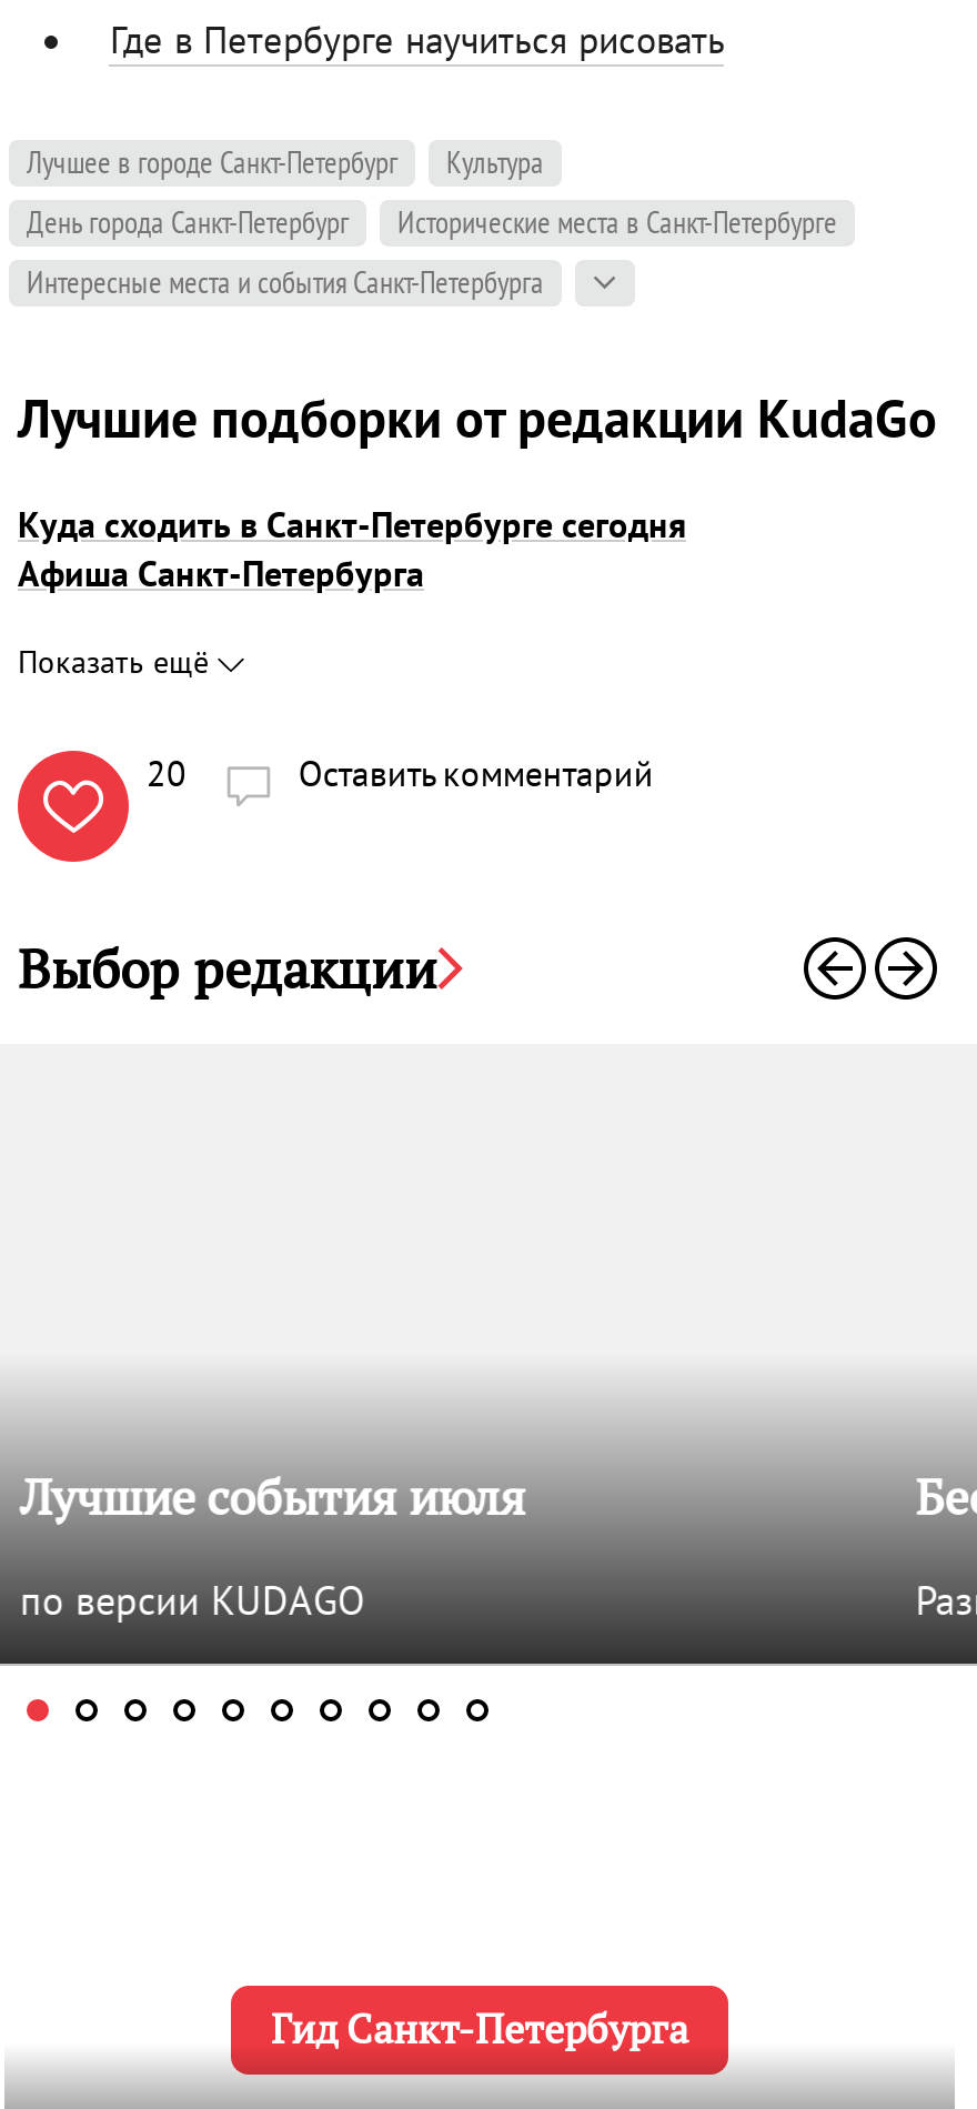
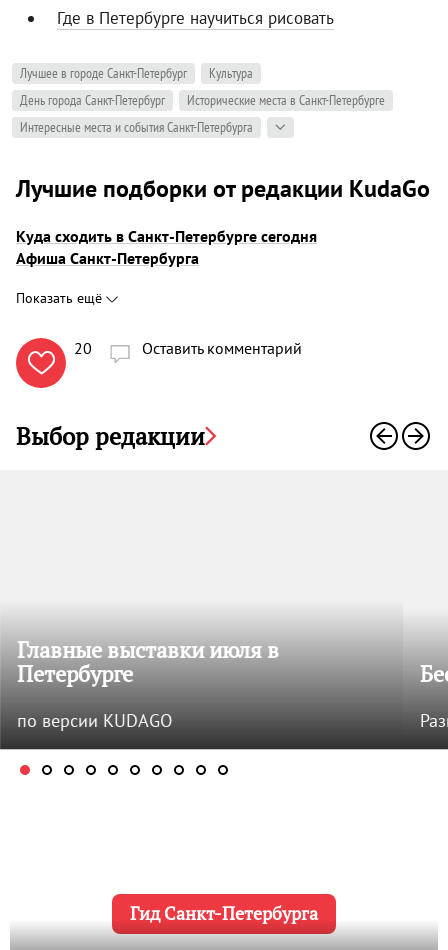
[20,1466,526,1528] Лучшие события июля -> [17,636,279,688] Главные выставки июля в | Петербурге

